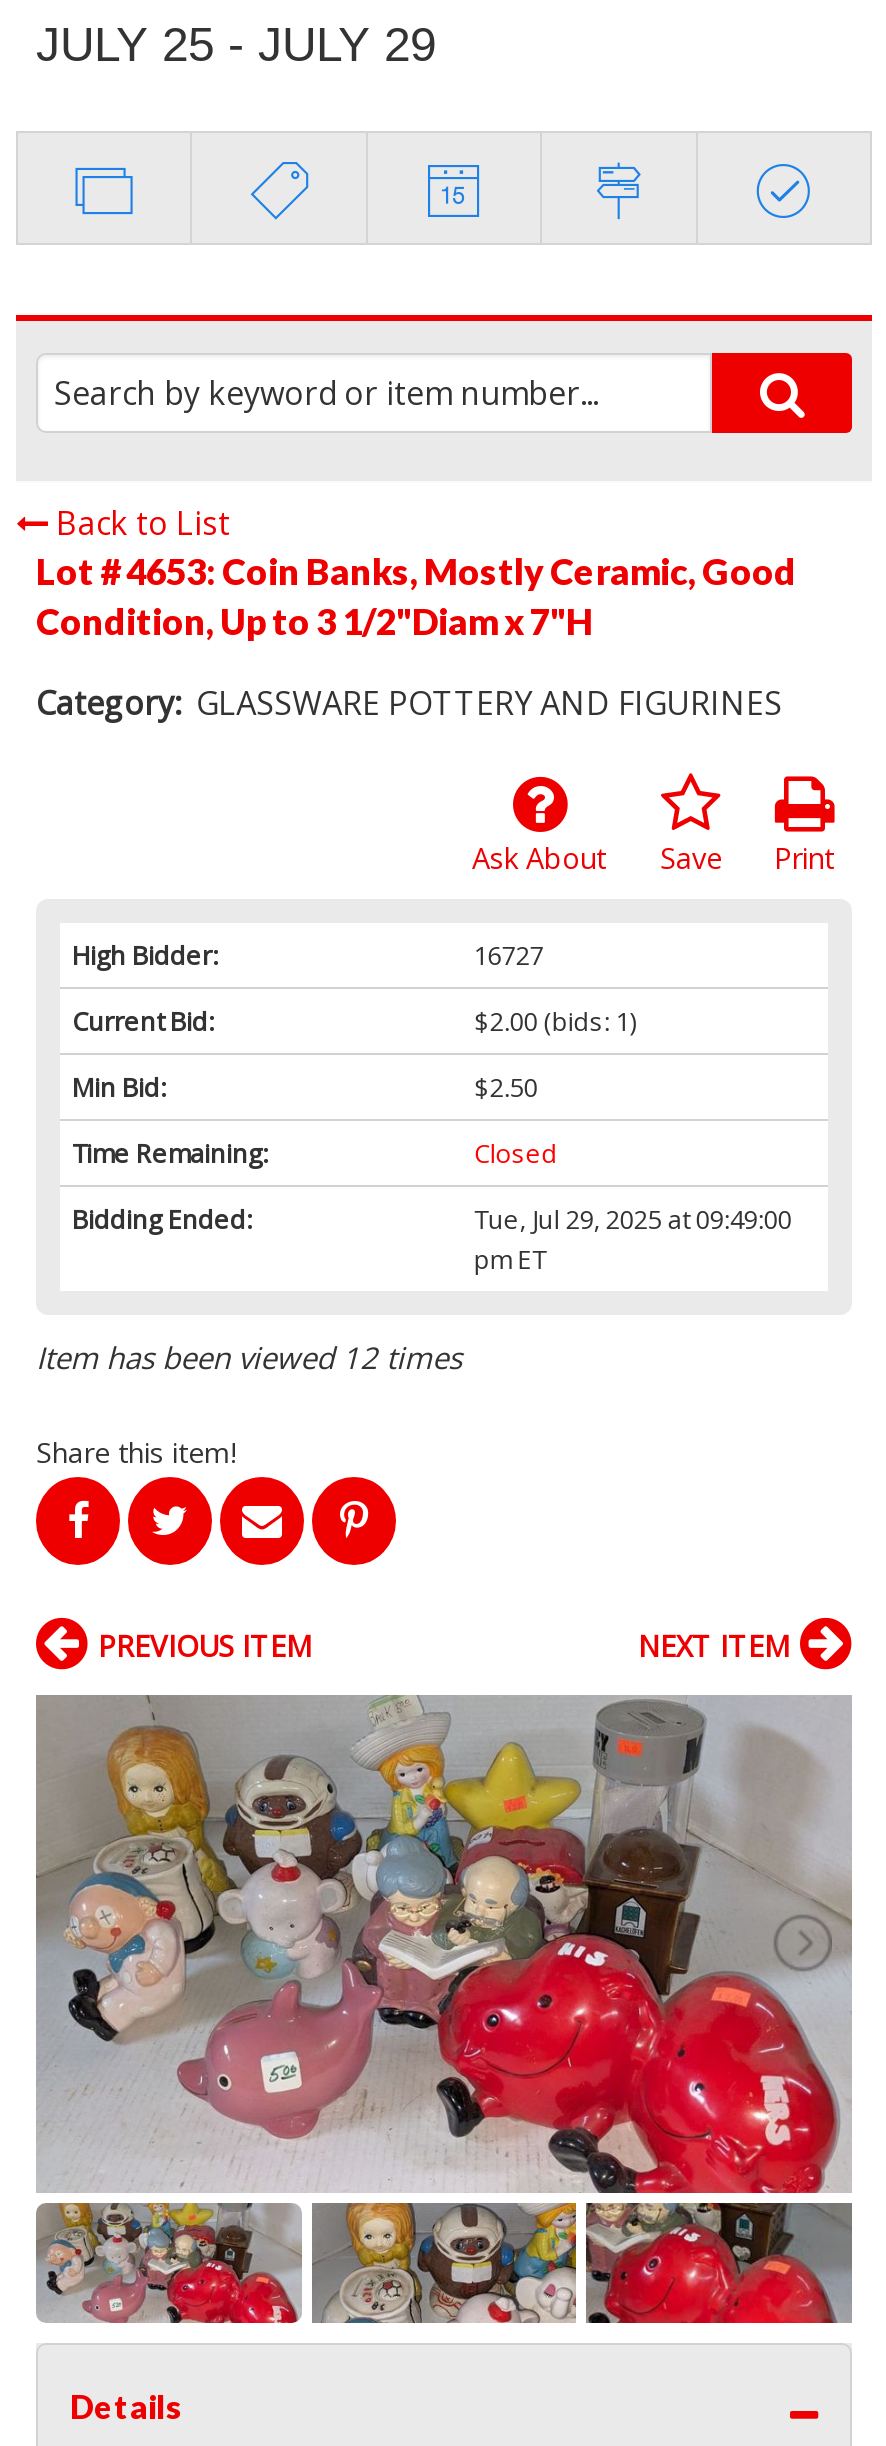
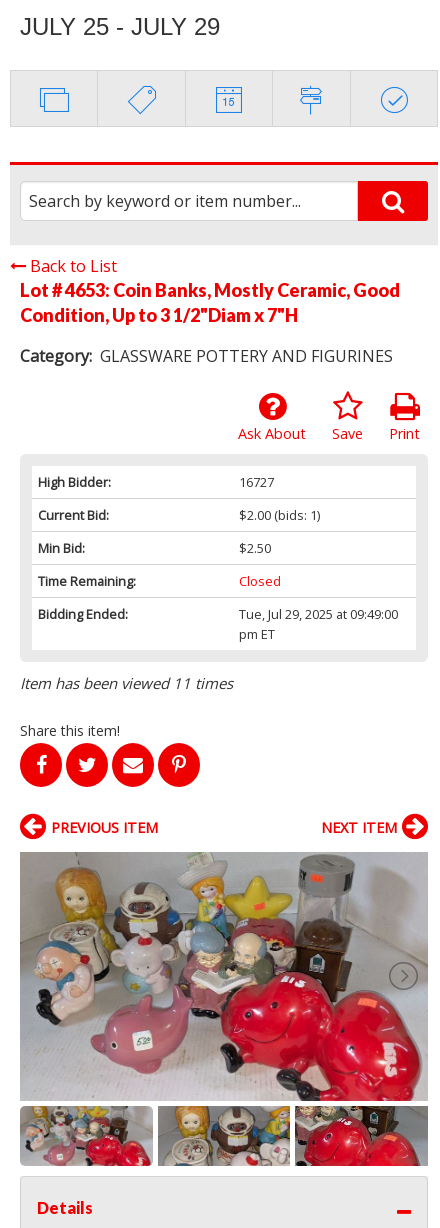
[36,1337,462,1377] Item has been viewed 12 times -> [20,673,233,693] Item has been viewed 11 times

